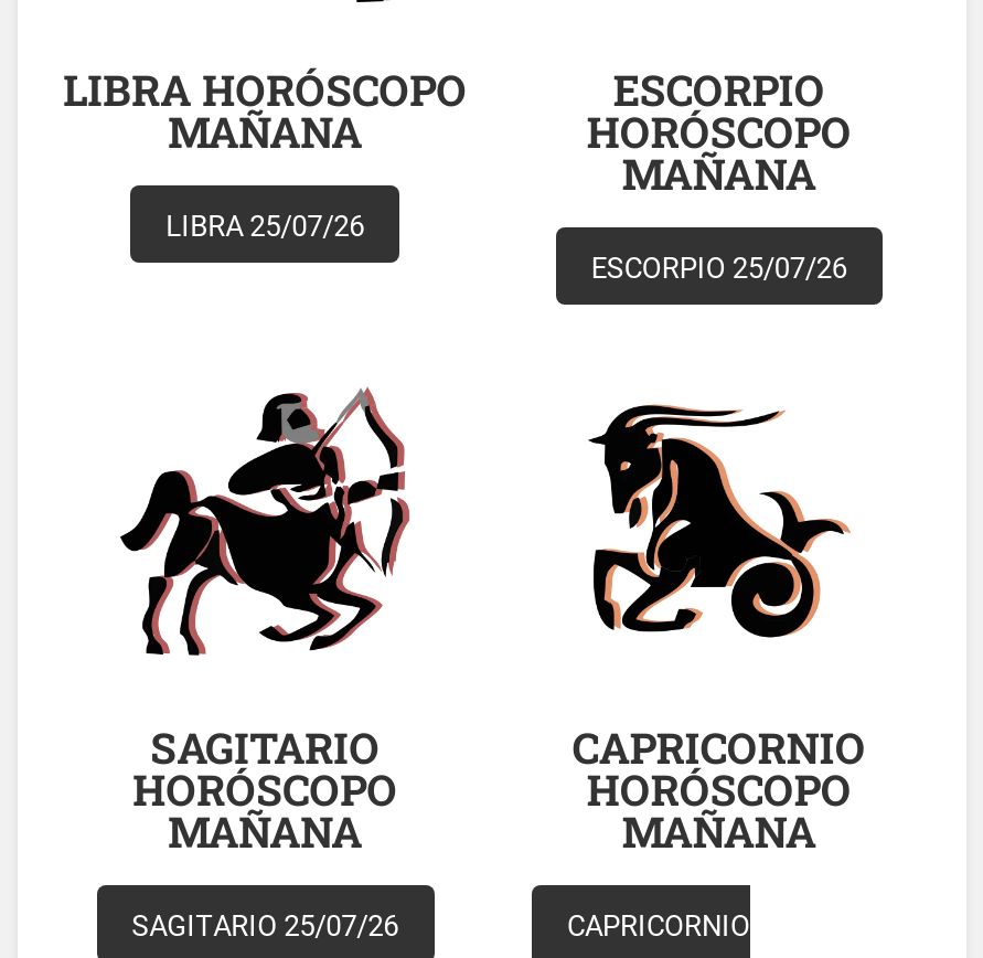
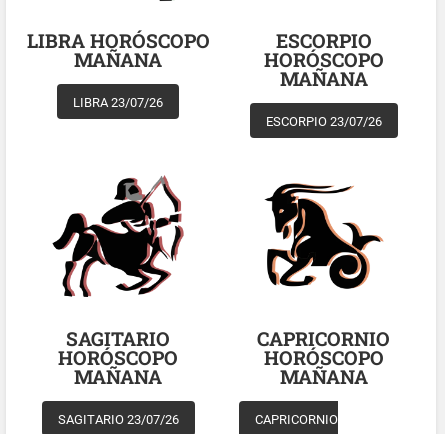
[166,210,364,243] LIBRA 25/07/26 -> [73,95,163,110] LIBRA 23/07/26
[591,252,847,285] ESCORPIO 25/07/26 -> [266,114,382,129] ESCORPIO 23/07/26
[132,909,398,943] SAGITARIO 25/07/26 -> [58,412,179,427] SAGITARIO 23/07/26

